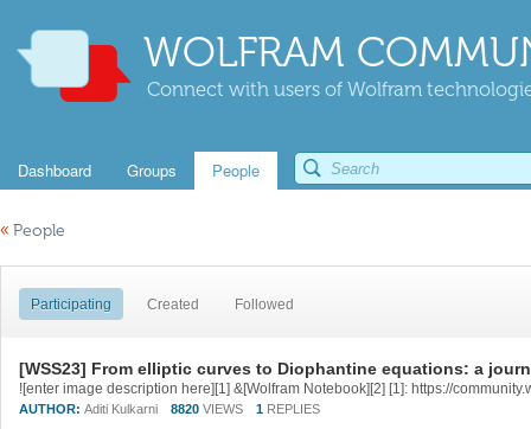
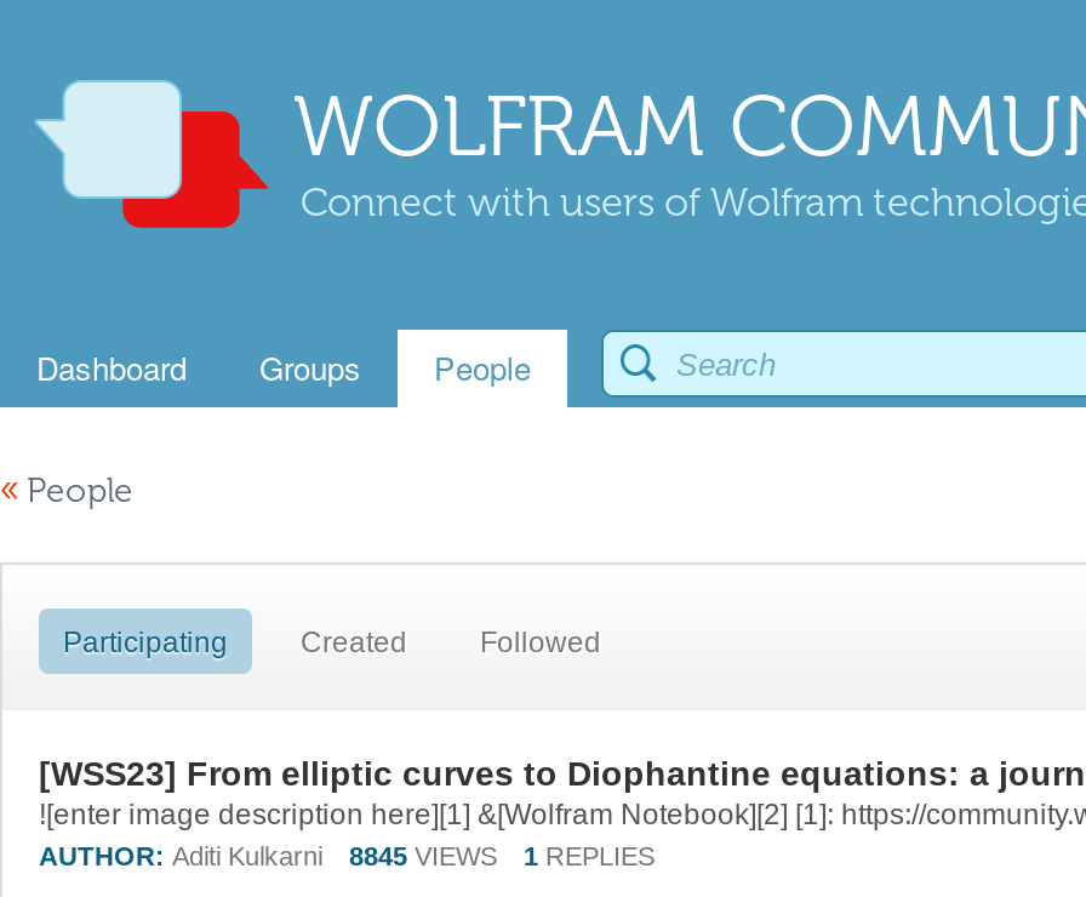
[19,402,320,416] AUTHOR: Aditi Kulkarni 8820 VIEWS 1 REPLIES -> [39,841,655,870] AUTHOR: Aditi Kulkarni 8845 VIEWS 1 REPLIES

